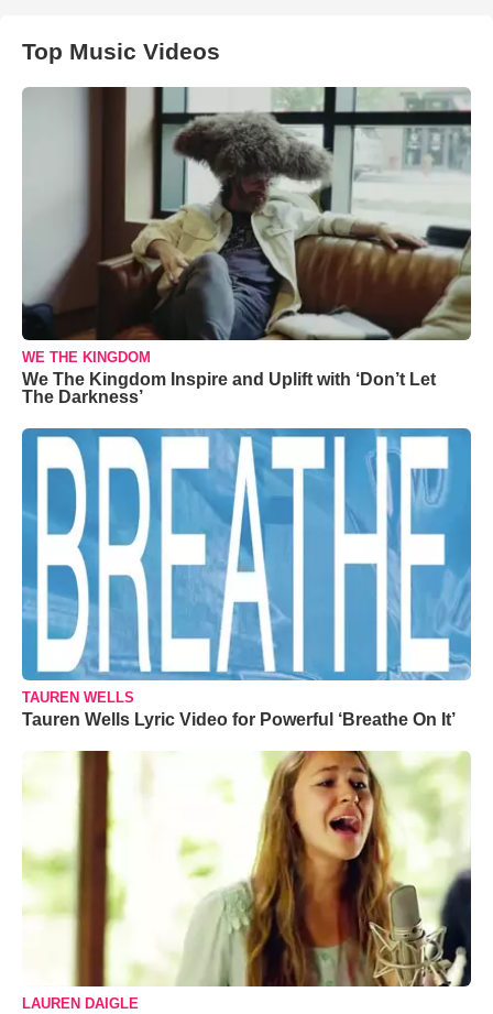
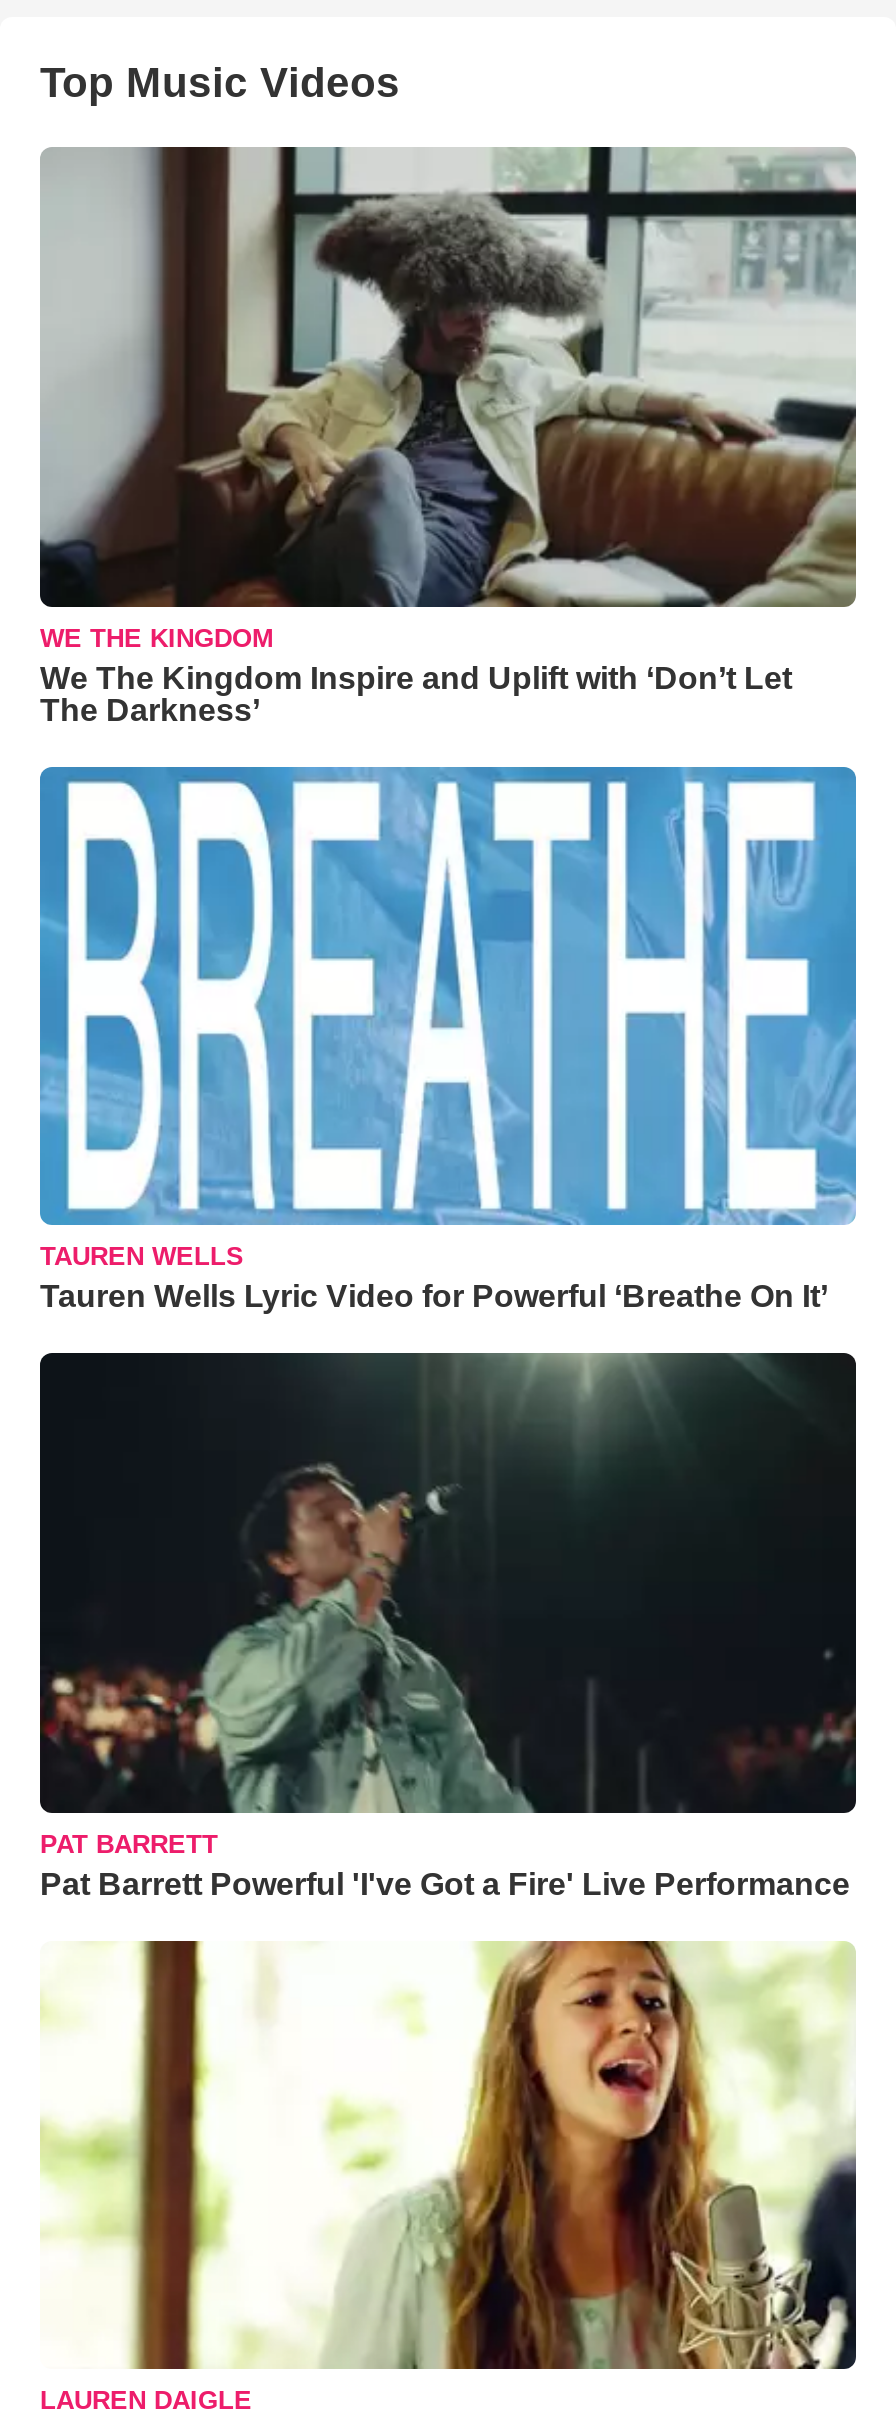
none -> [38,1351,858,1900] [image] | PAT BARRETT | Pat Barrett Powerful 'I've Got a Fire' Live Performance

